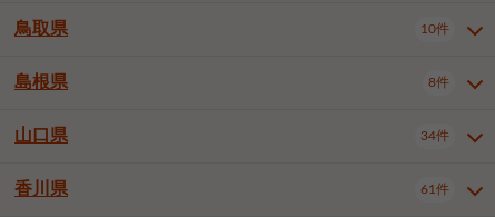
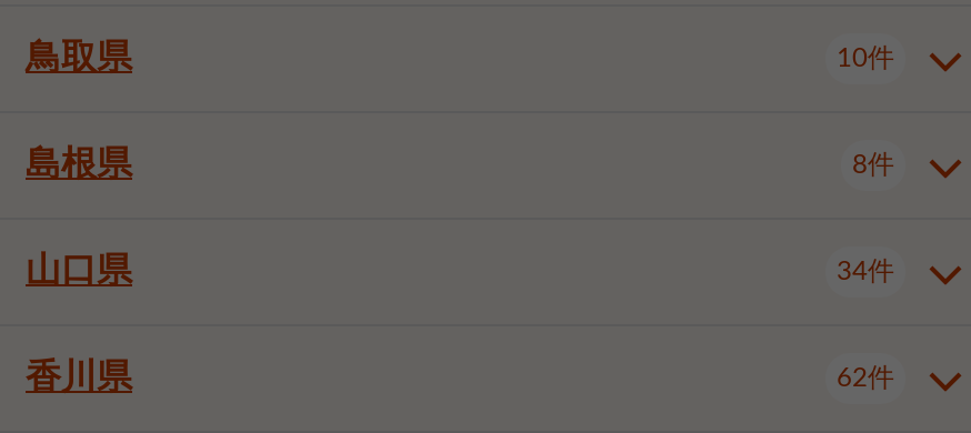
[420,183,449,196] 61件 -> [837,364,894,391] 62件

